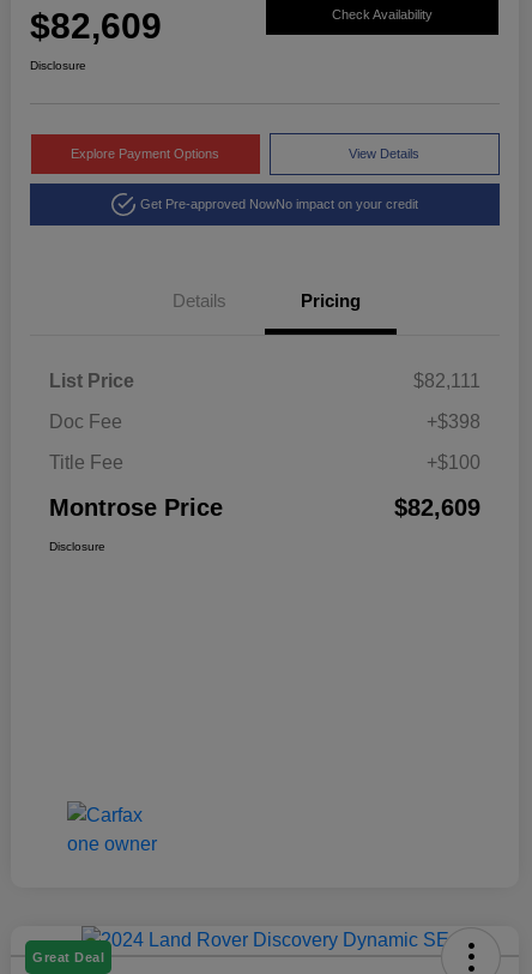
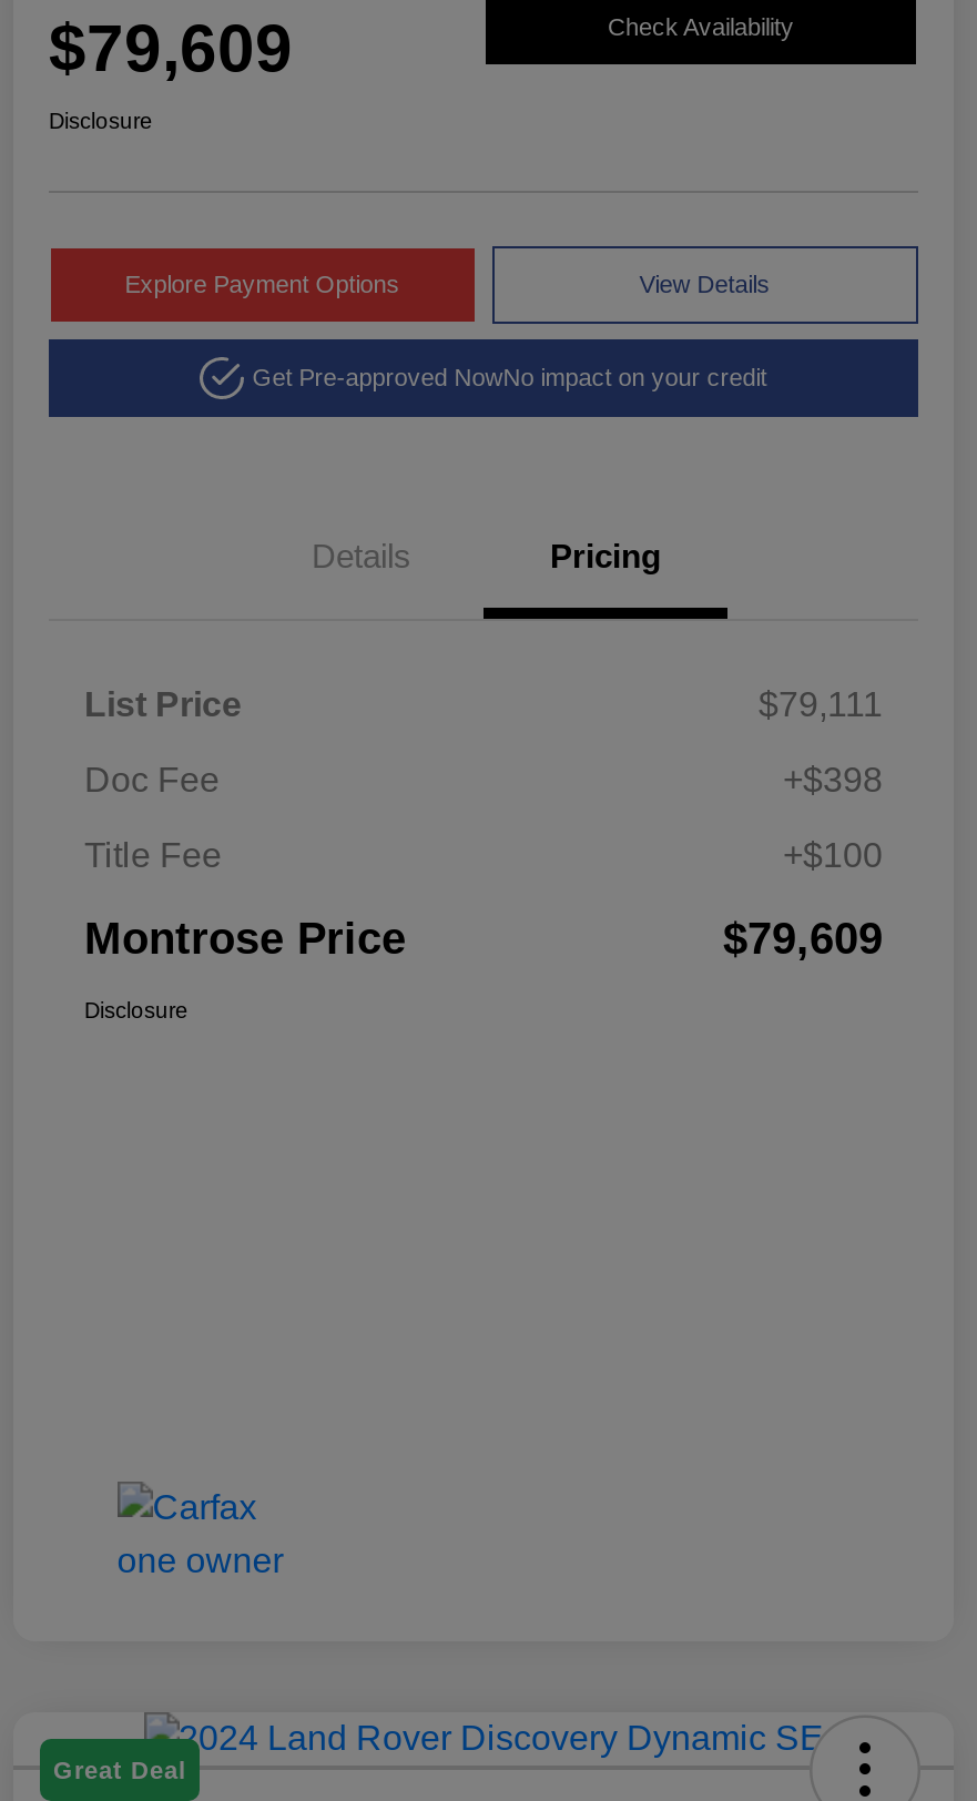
[30,6,162,46] $82,609 -> [49,12,293,85] $79,609
[413,371,480,391] $82,111 -> [759,686,883,724] $79,111
[394,494,480,521] $82,609 -> [723,914,883,963] $79,609

